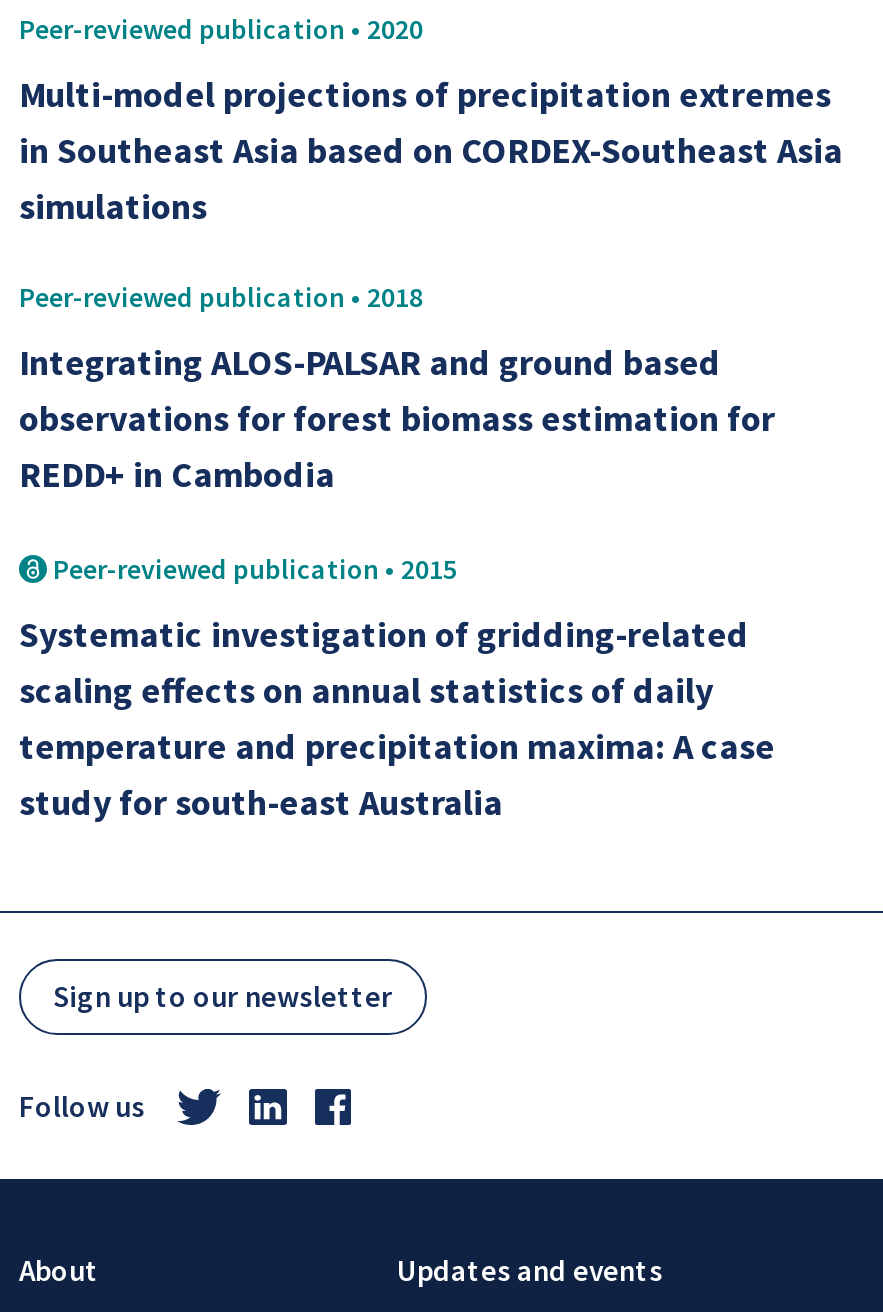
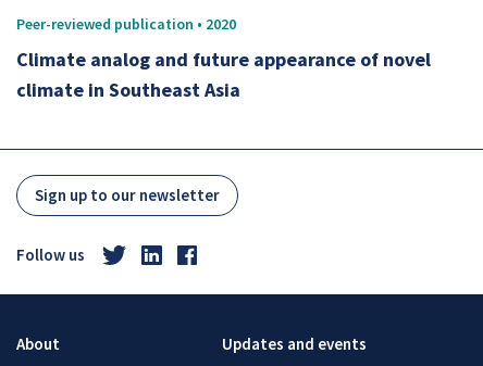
[19,71,843,825] Multi-model projections of precipitation extremes | in Southeast Asia based on CORDEX-Southeast Asia | simulations | Peer-reviewed publication • 2018 | Integrating ALOS-PALSAR and ground based | observations for forest biomass estimation for | REDD+ in Cambodia | Peer-reviewed publication • 2015 | Systematic investigation of gridding-related | scaling effects on annual statistics of daily | temperature and precipitation maxima: A case | study for south-east Australia -> [16,47,431,102] Climate analog and future appearance of novel | climate in Southeast Asia

